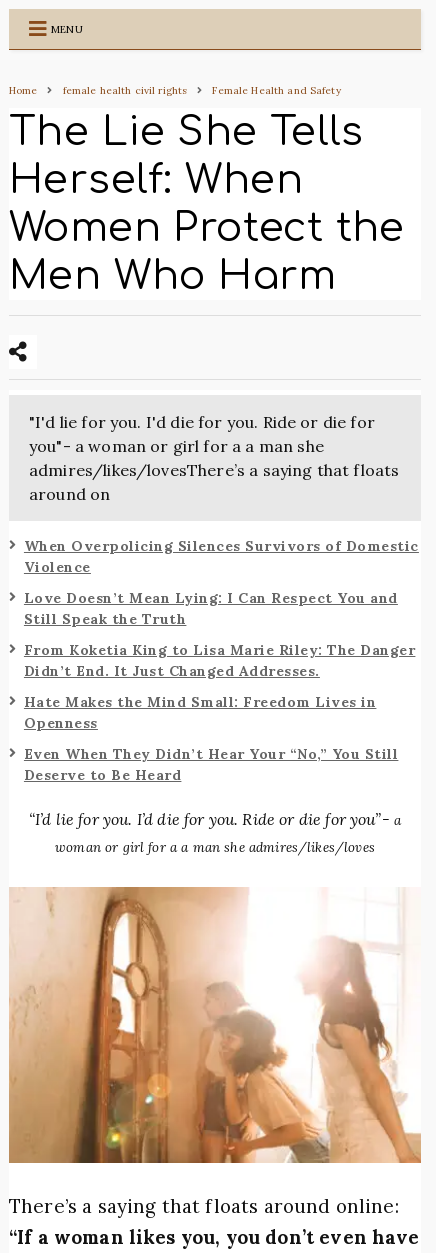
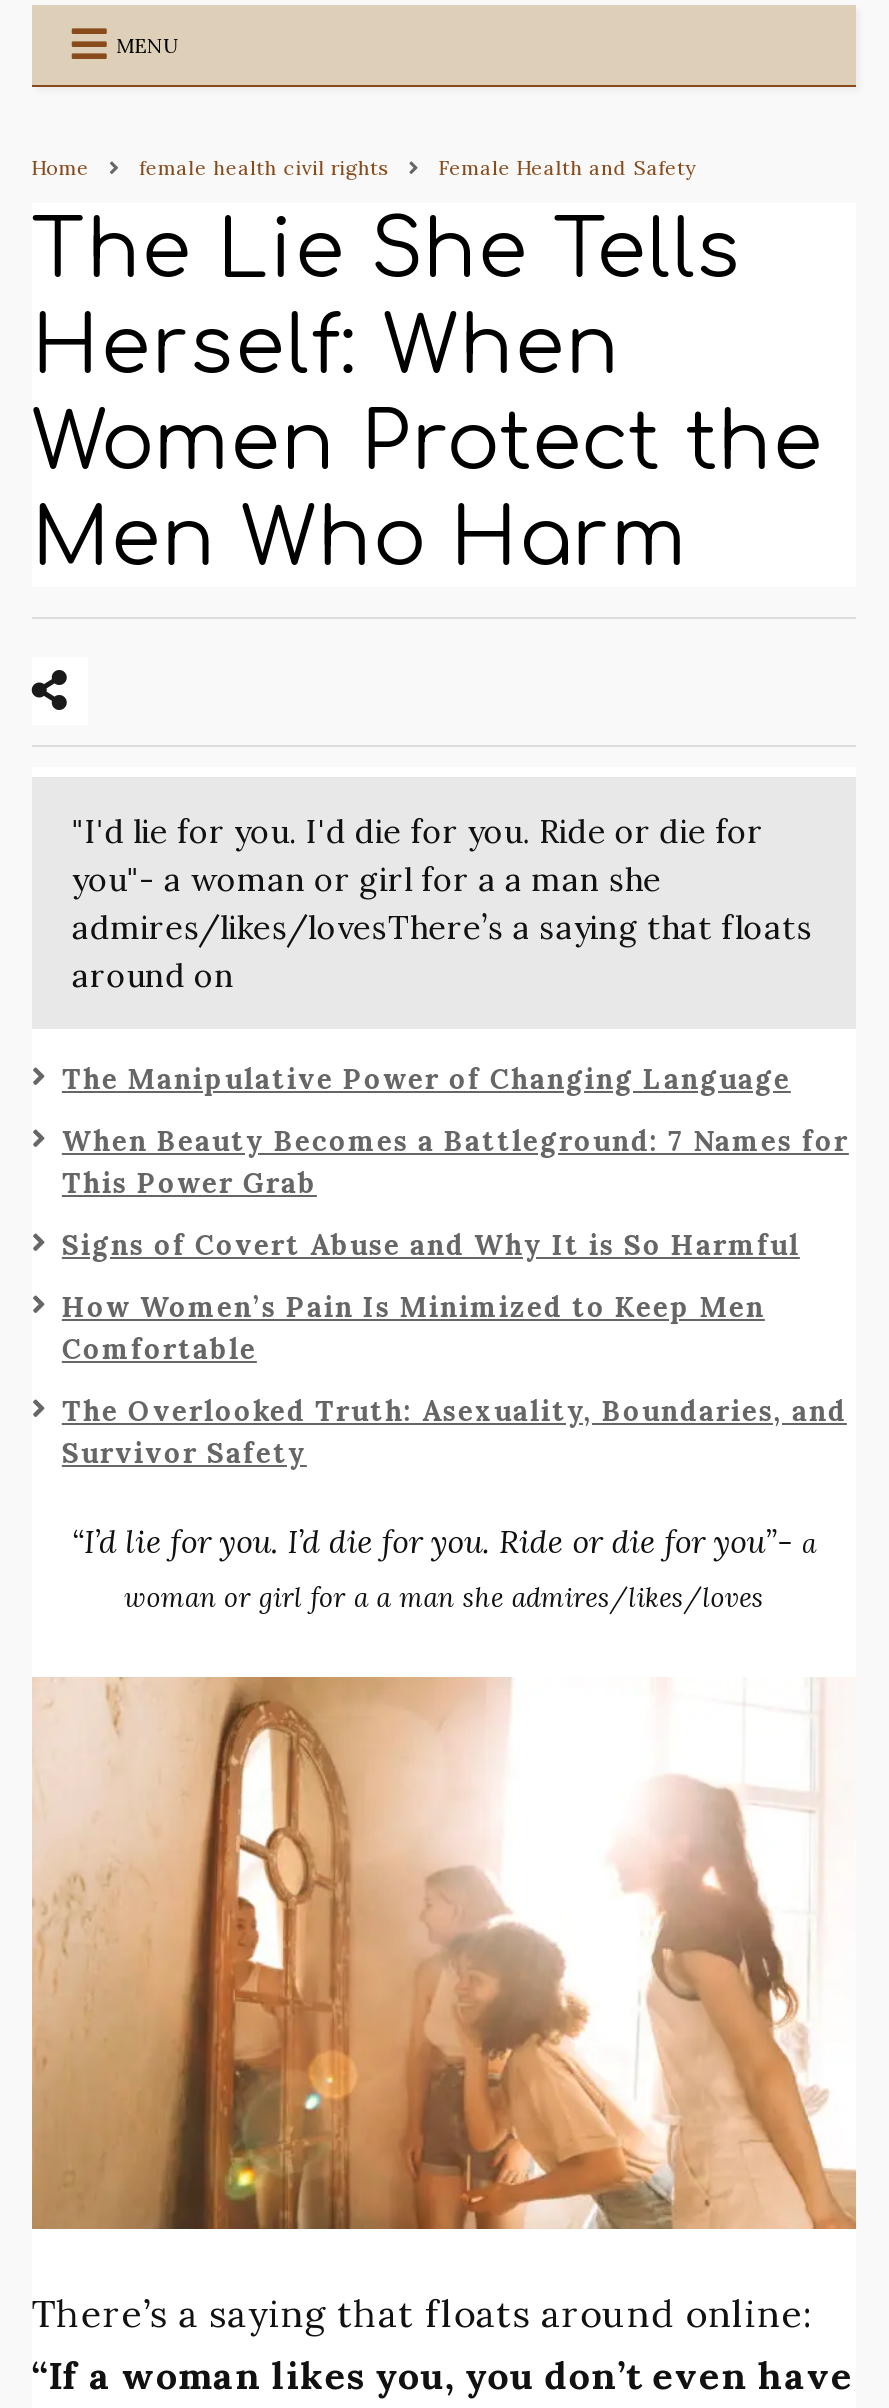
[24,537,419,576] When Overpolicing Silences Survivors of Domestic | Violence -> [62,1061,791,1097] The Manipulative Power of Changing Language
[24,589,398,628] Love Doesn’t Mean Lying: I Can Respect You and | Still Speak the Truth -> [62,1123,849,1201] When Beauty Becomes a Battleground: 7 Names for | This Power Grab
[24,641,415,680] From Koketia King to Lisa Marie Riley: The Danger | Didn’t End. It Just Changed Addresses. -> [62,1227,800,1263] Signs of Covert Abuse and Why It is So Harmful
[24,693,376,732] Hate Makes the Mind Small: Freedom Lives in | Openness -> [62,1289,765,1367] How Women’s Pain Is Minimized to Keep Men | Comfortable
[24,745,398,784] Even When They Didn’t Hear Your “No,” You Still | Deserve to Be Heard -> [62,1393,847,1471] The Overlooked Truth: Asexuality, Boundaries, and | Survivor Safety

